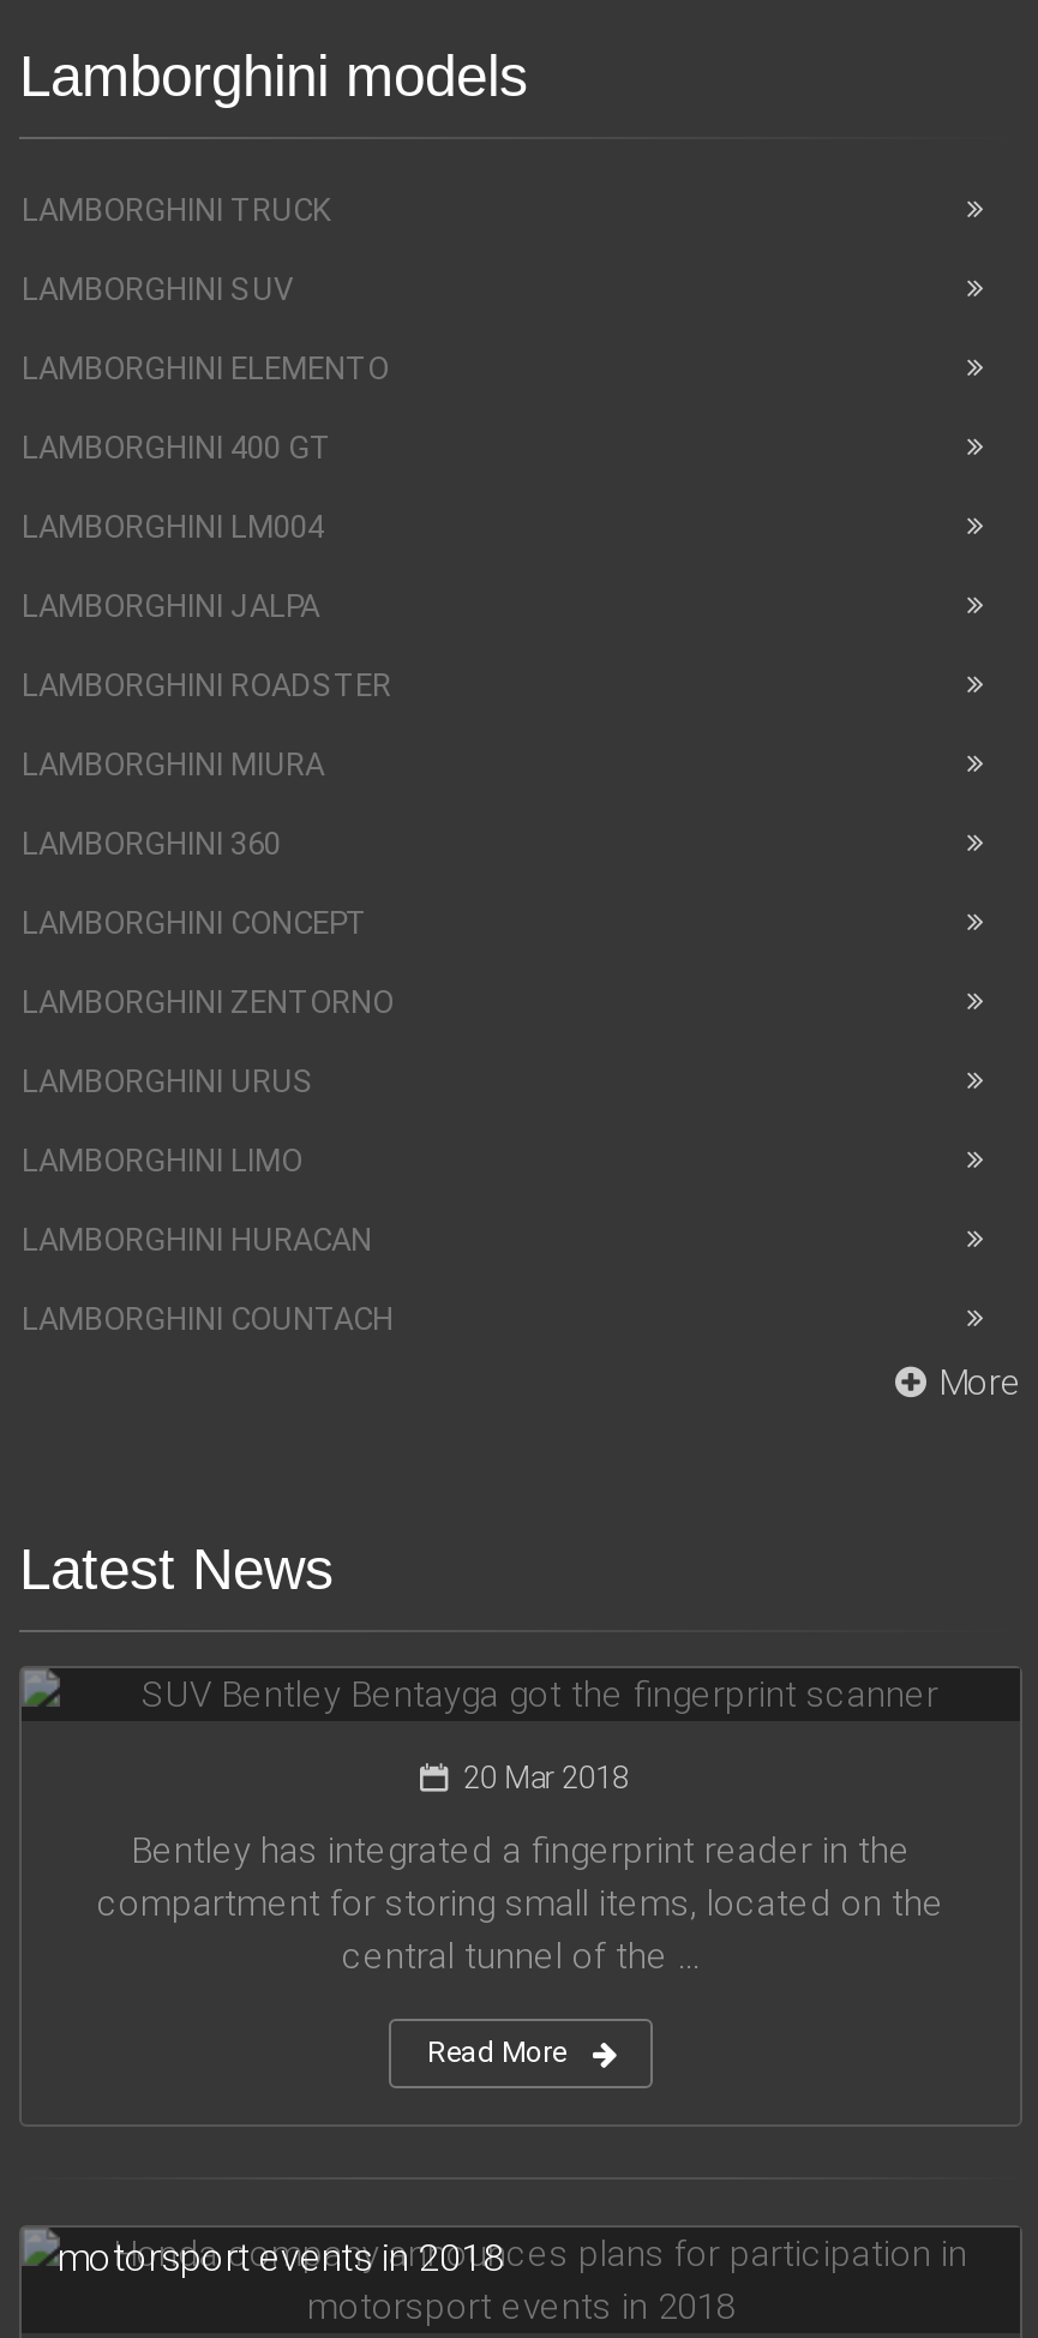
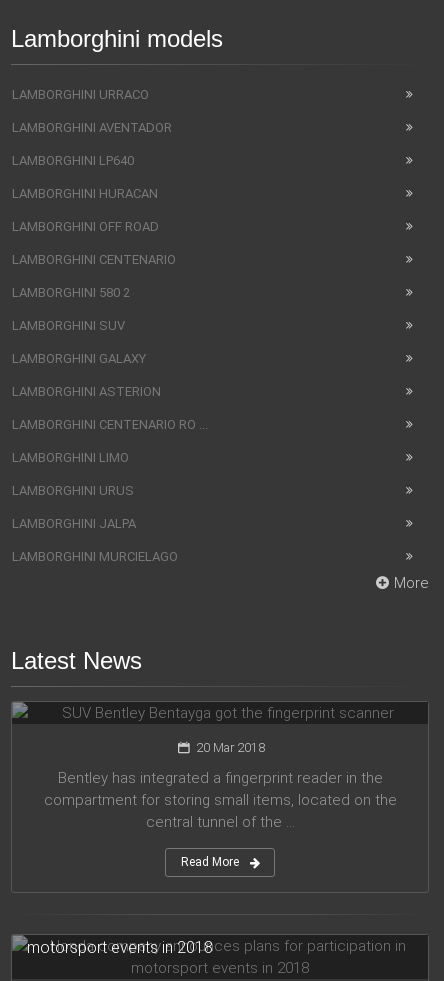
[22,192,394,1020] LAMBORGHINI TRUCK | LAMBORGHINI ELEMENTO | LAMBORGHINI 400 GT | LAMBORGHINI LM004 | LAMBORGHINI ROADSTER | LAMBORGHINI MIURA | LAMBORGHINI 360 | LAMBORGHINI CONCEPT | LAMBORGHINI ZENTORNO -> [12,87,172,168] LAMBORGHINI URRACO | LAMBORGHINI AVENTADOR | LAMBORGHINI LP640
moved [22,271,293,307] -> [12,318,125,333]: LAMBORGHINI SUV
moved [22,588,319,1178] -> [12,450,136,531]: LAMBORGHINI LIMO | LAMBORGHINI URUS | LAMBORGHINI JALPA
moved [22,1222,372,1258] -> [12,186,158,201]: LAMBORGHINI HURACAN
[22,1301,394,1337] LAMBORGHINI COUNTACH -> [12,219,208,564] LAMBORGHINI OFF ROAD | LAMBORGHINI CENTENARIO | LAMBORGHINI 580 2 | LAMBORGHINI GALAXY | LAMBORGHINI ASTERION | LAMBORGHINI CENTENARIO RO ... | LAMBORGHINI MURCIELAGO

